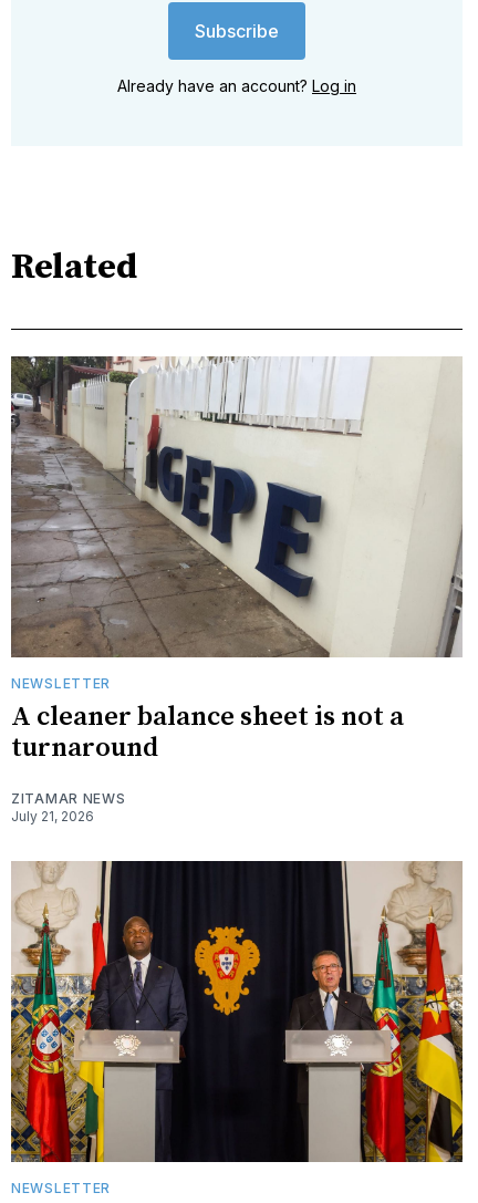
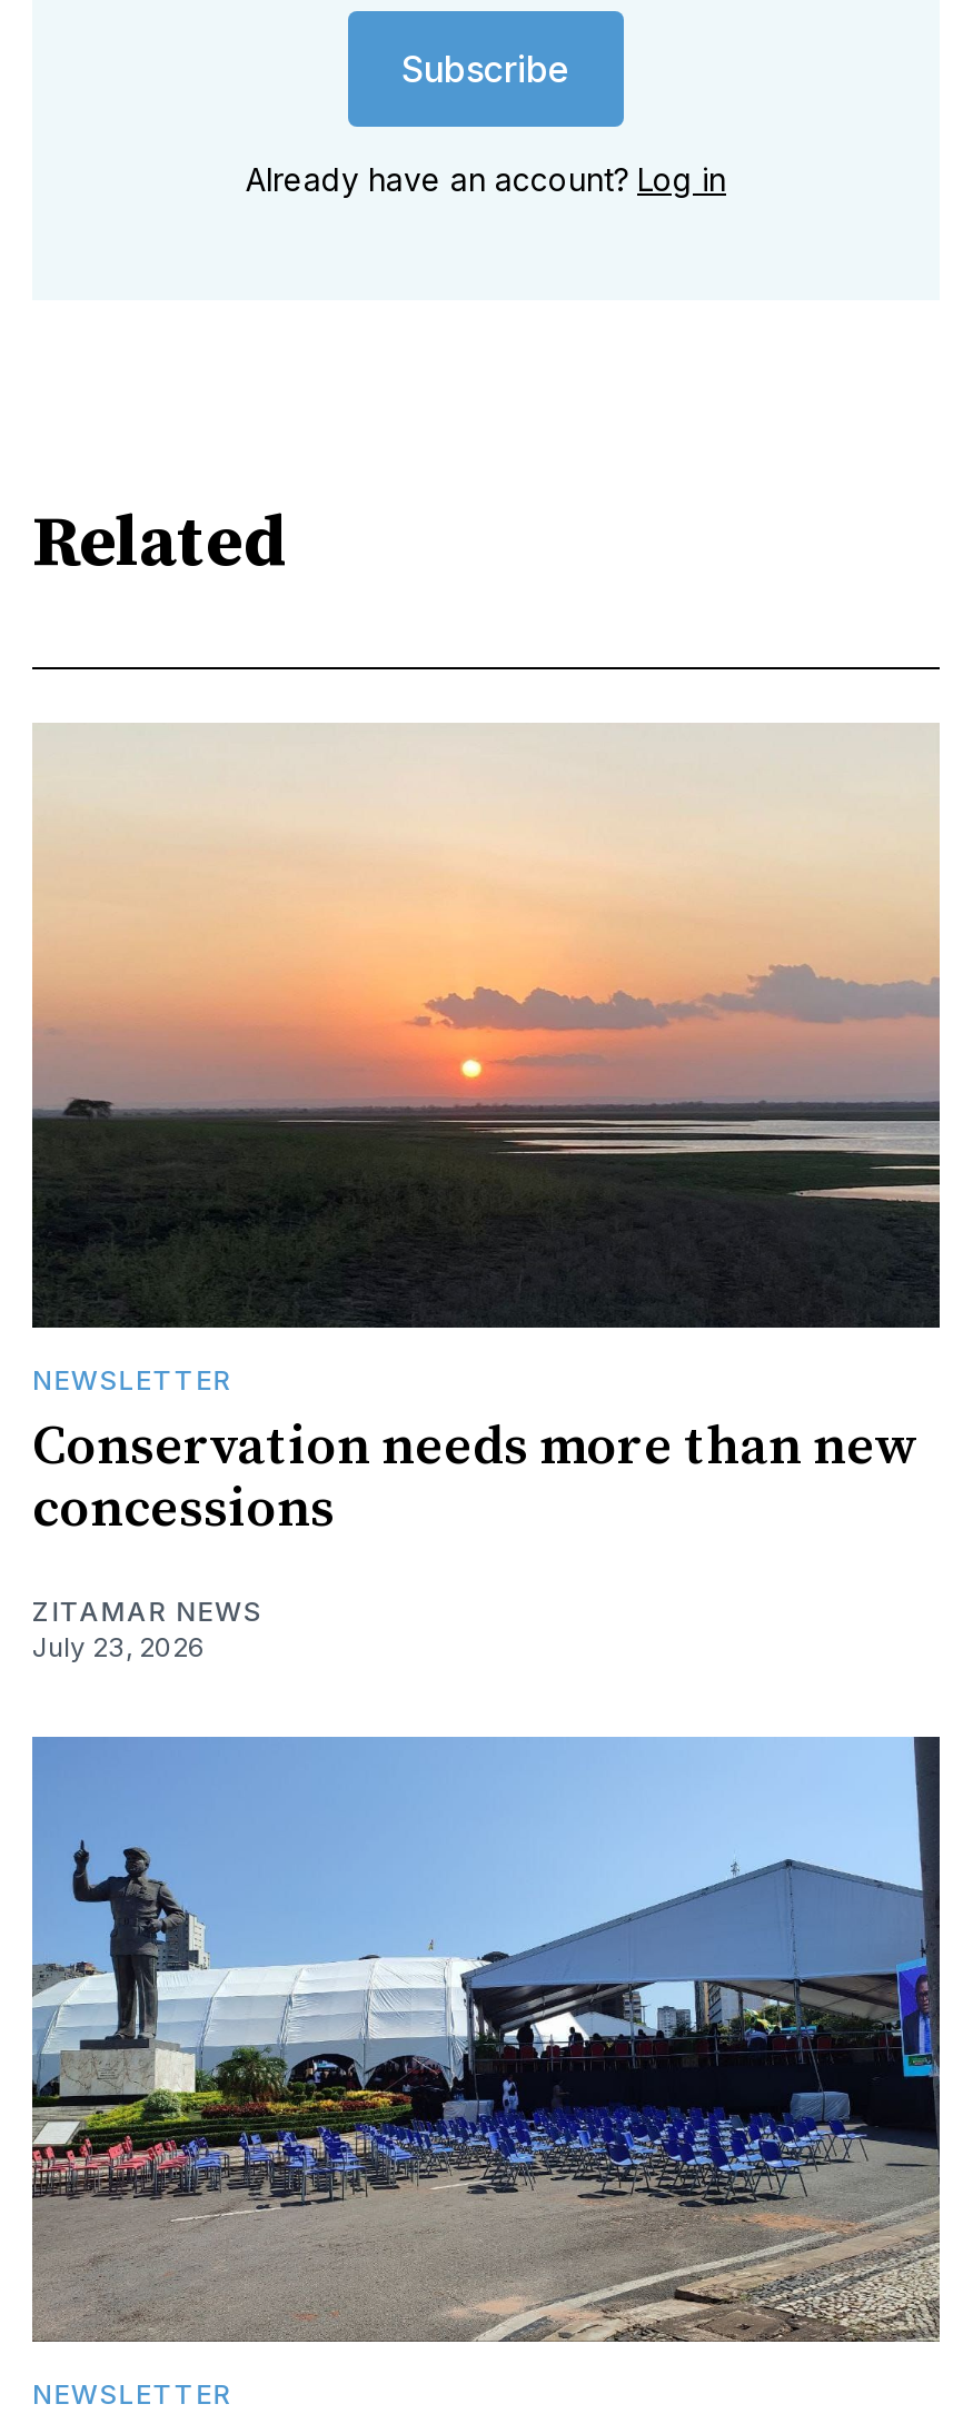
[10,355,463,764] [image] | A cleaner balance sheet is not a | turnaround -> [30,723,940,1543] [image] | Conservation needs more than new | concessions
[11,808,94,824] July 21, 2026 -> [32,1629,206,1663] July 23, 2026
[10,860,464,1163] [image] -> [30,1735,942,2344] [image]

